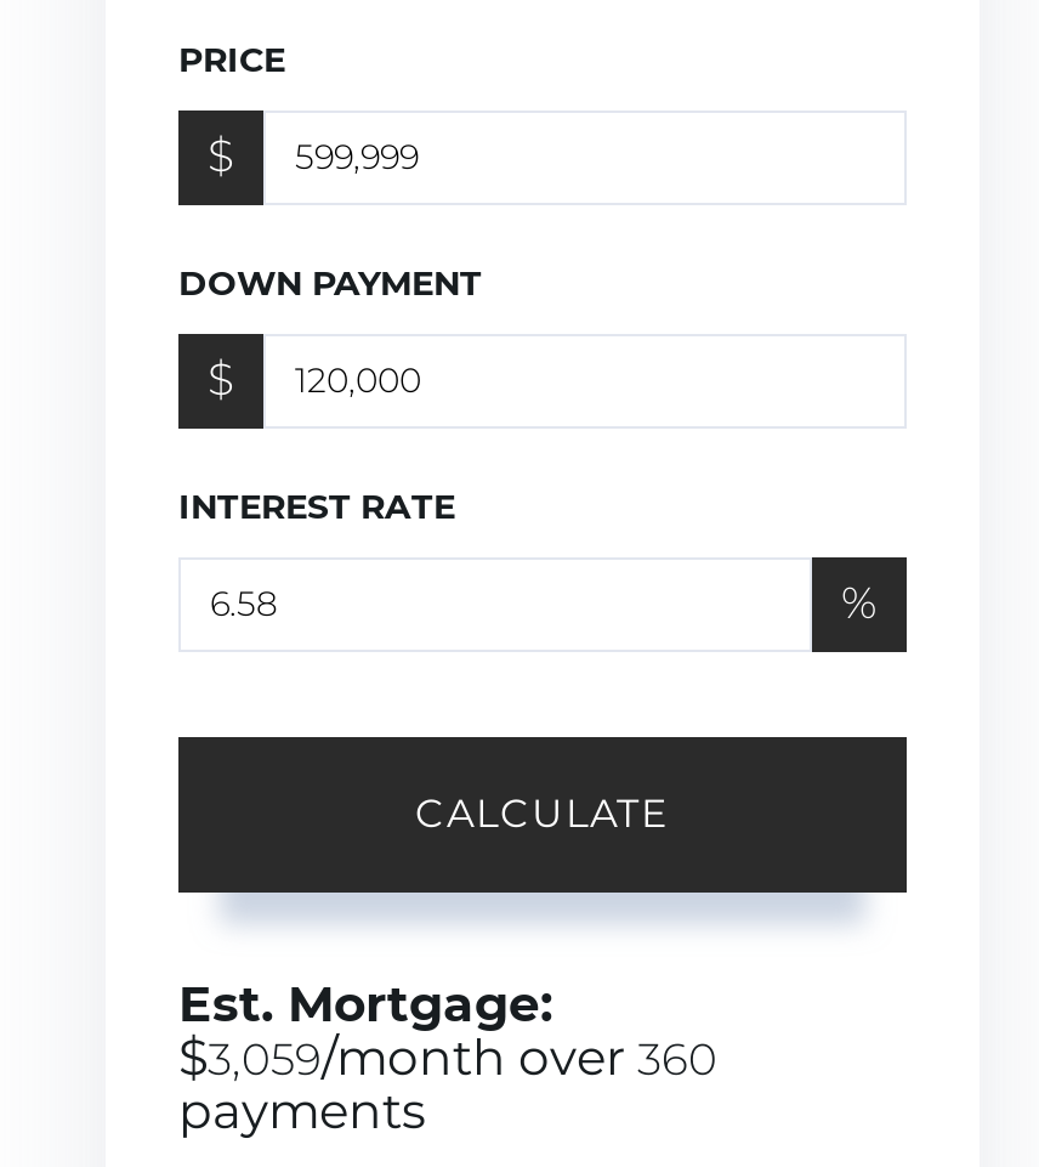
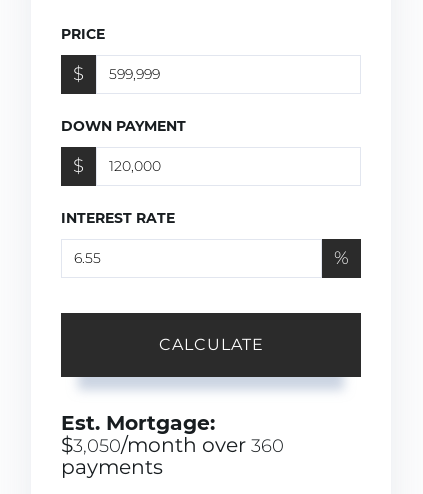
[178,1025,717,1086] $3,059/month over 360 -> [61,432,284,457] $3,050/month over 360

